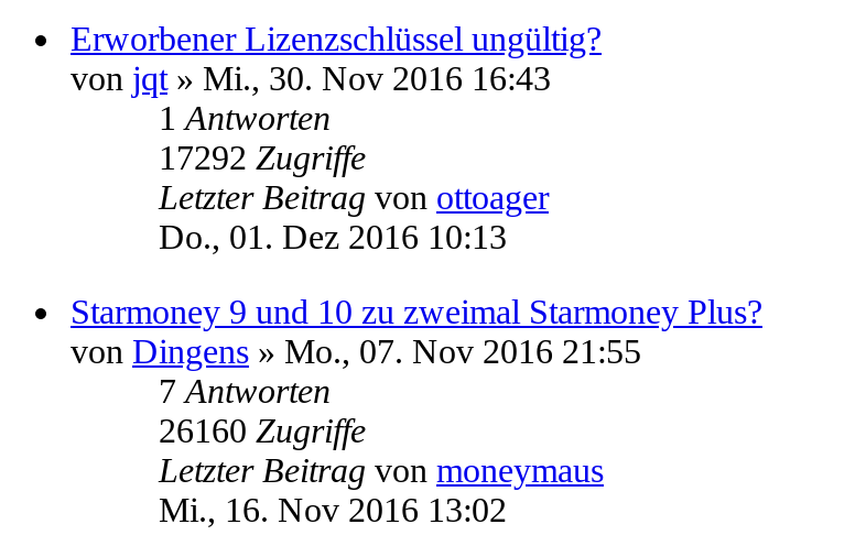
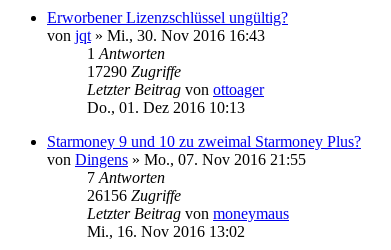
[159,138,366,176] 17292 Zugriffe -> [87,63,181,80] 17290 Zugriffe
[159,411,366,449] 26160 Zugriffe -> [87,187,181,204] 26156 Zugriffe

